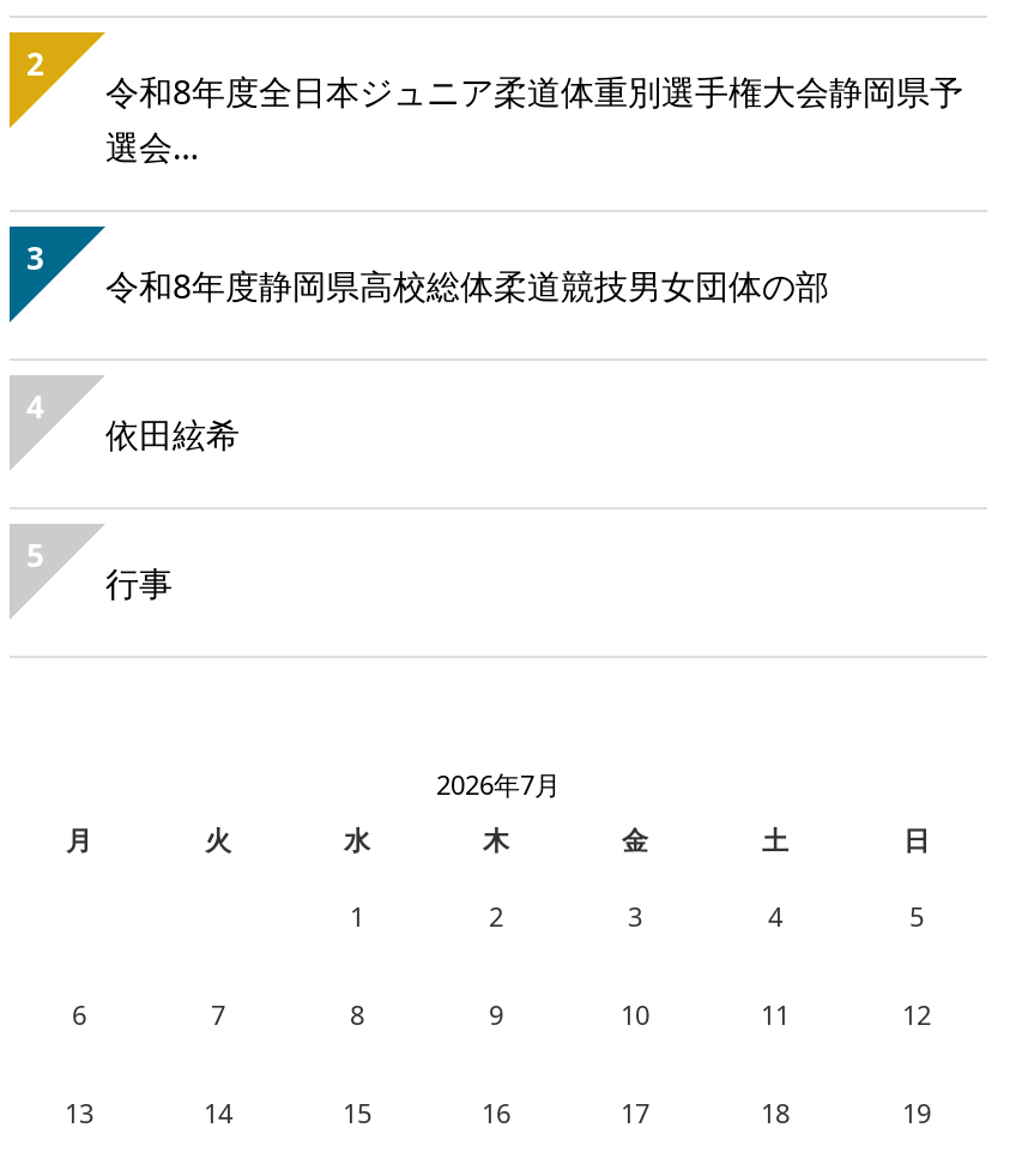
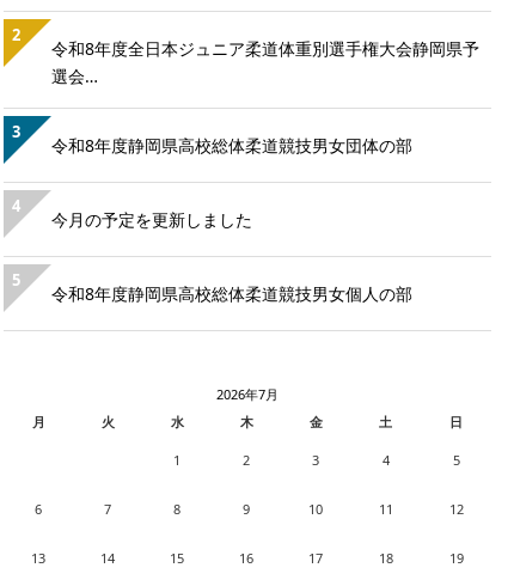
[105,410,240,456] 依田絃希 -> [51,207,252,230] 今月の予定を更新しました
[105,559,173,604] 行事 -> [51,282,412,304] 令和8年度静岡県高校総体柔道競技男女個人の部

